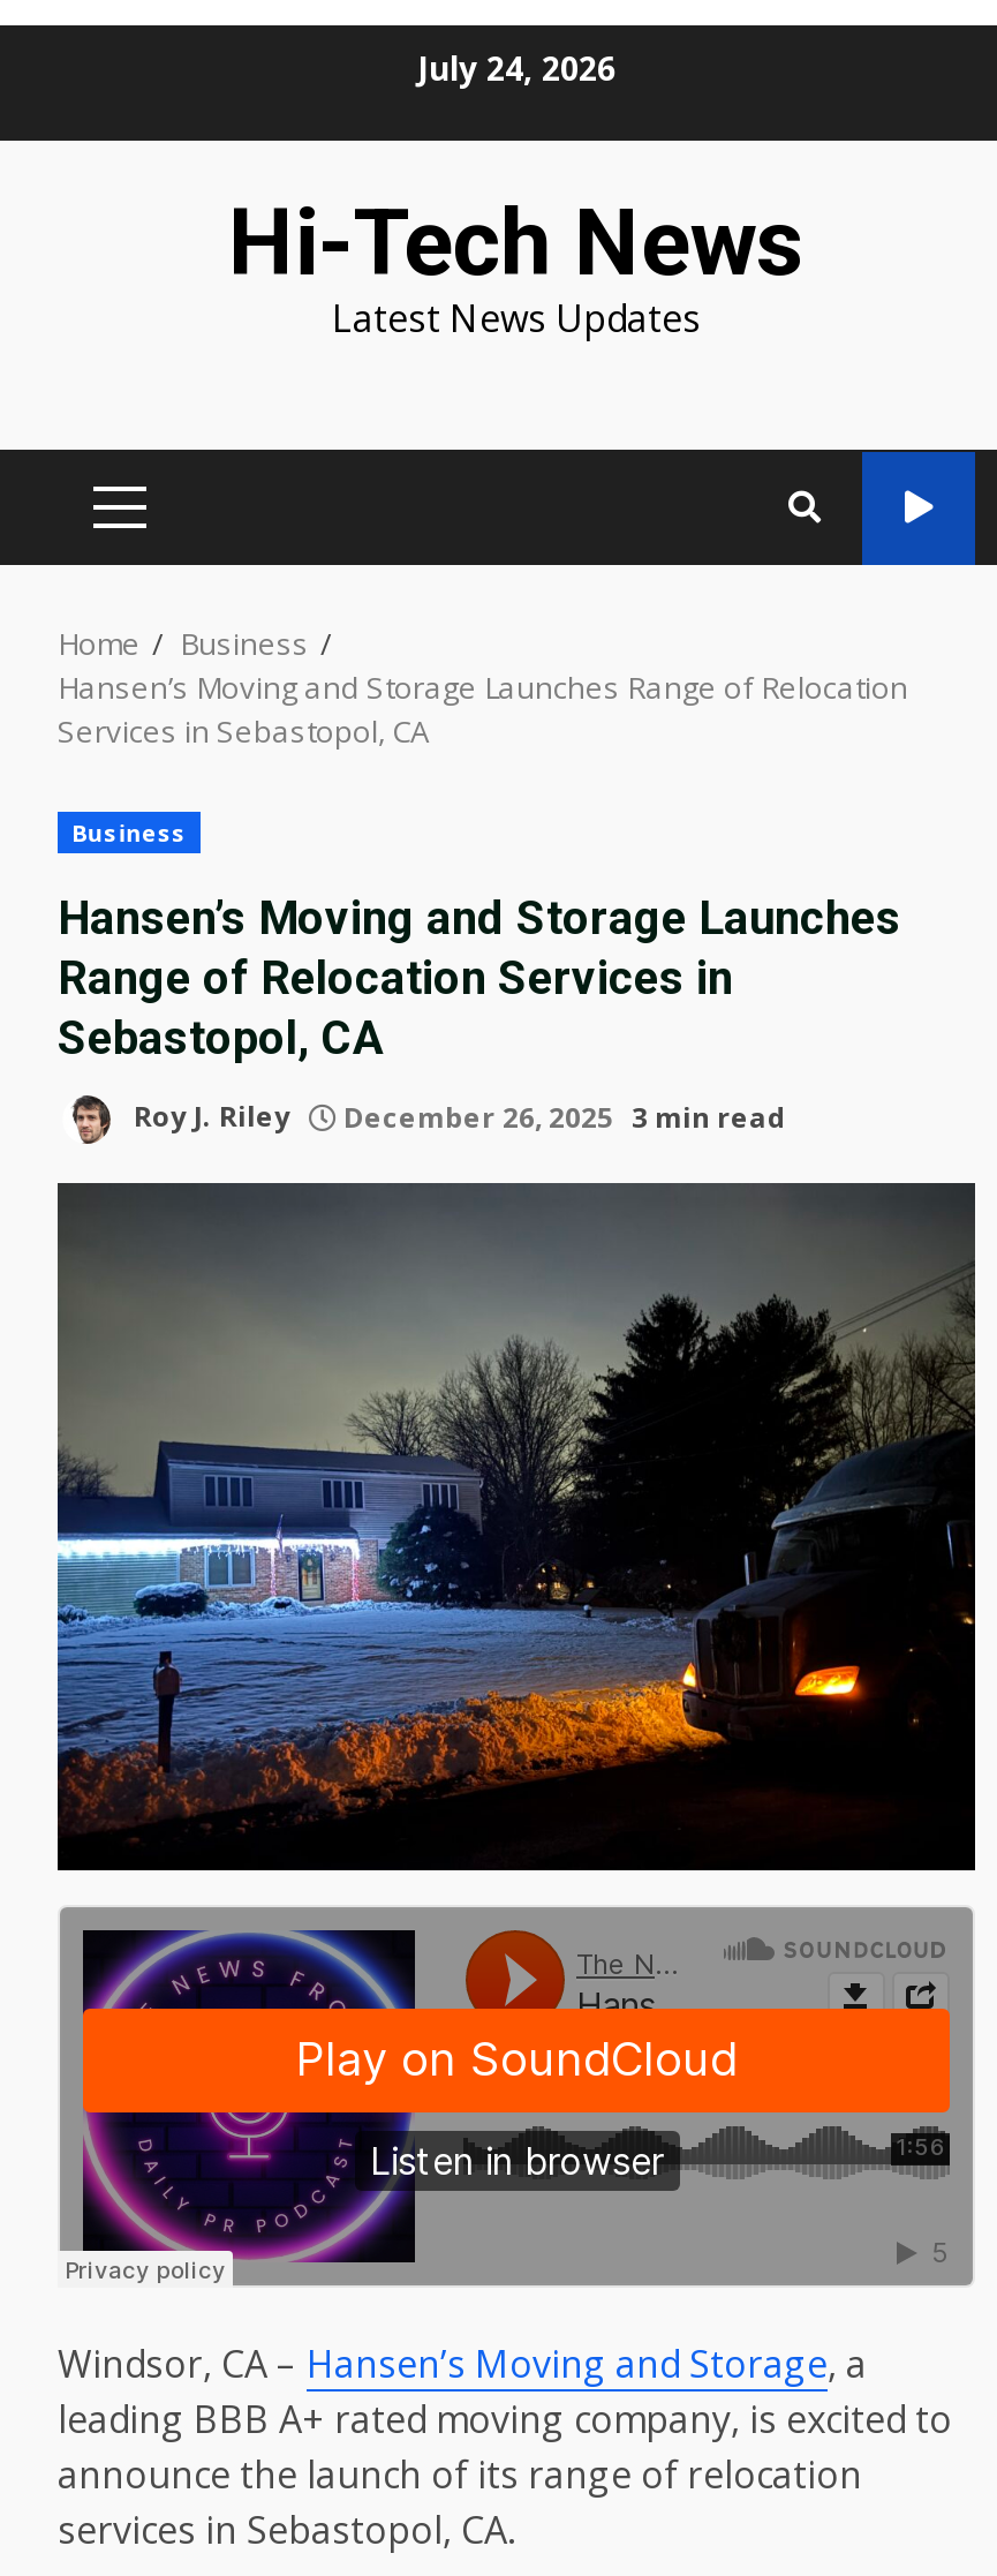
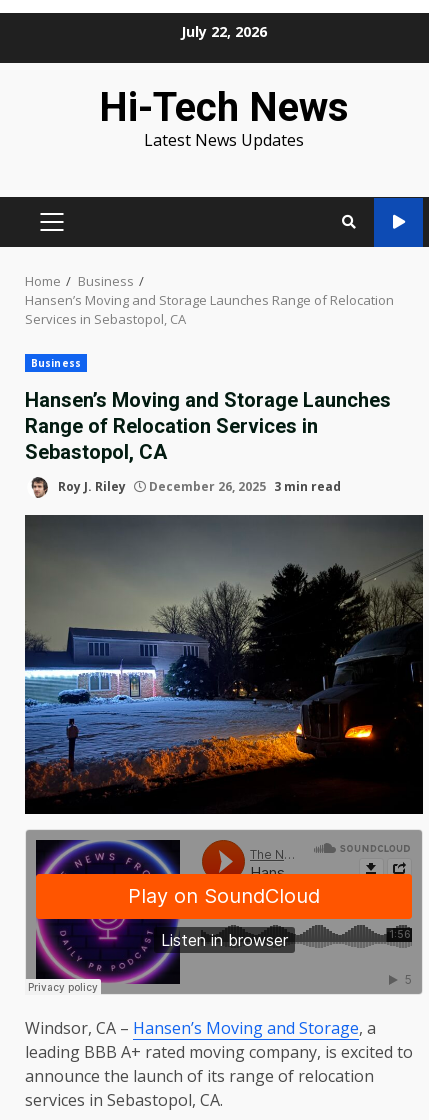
[417,45,615,89] July 24, 2026 -> [181,21,267,40] July 22, 2026

